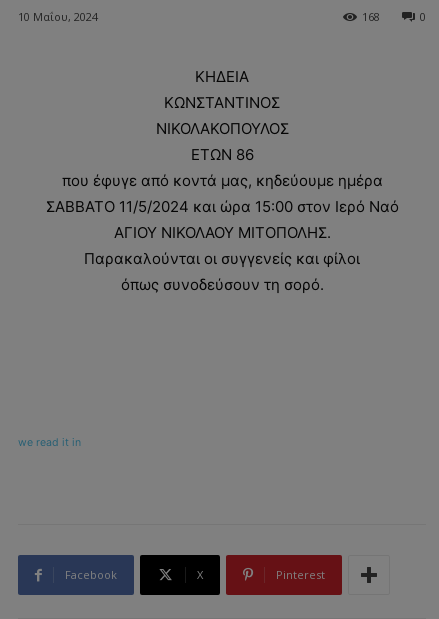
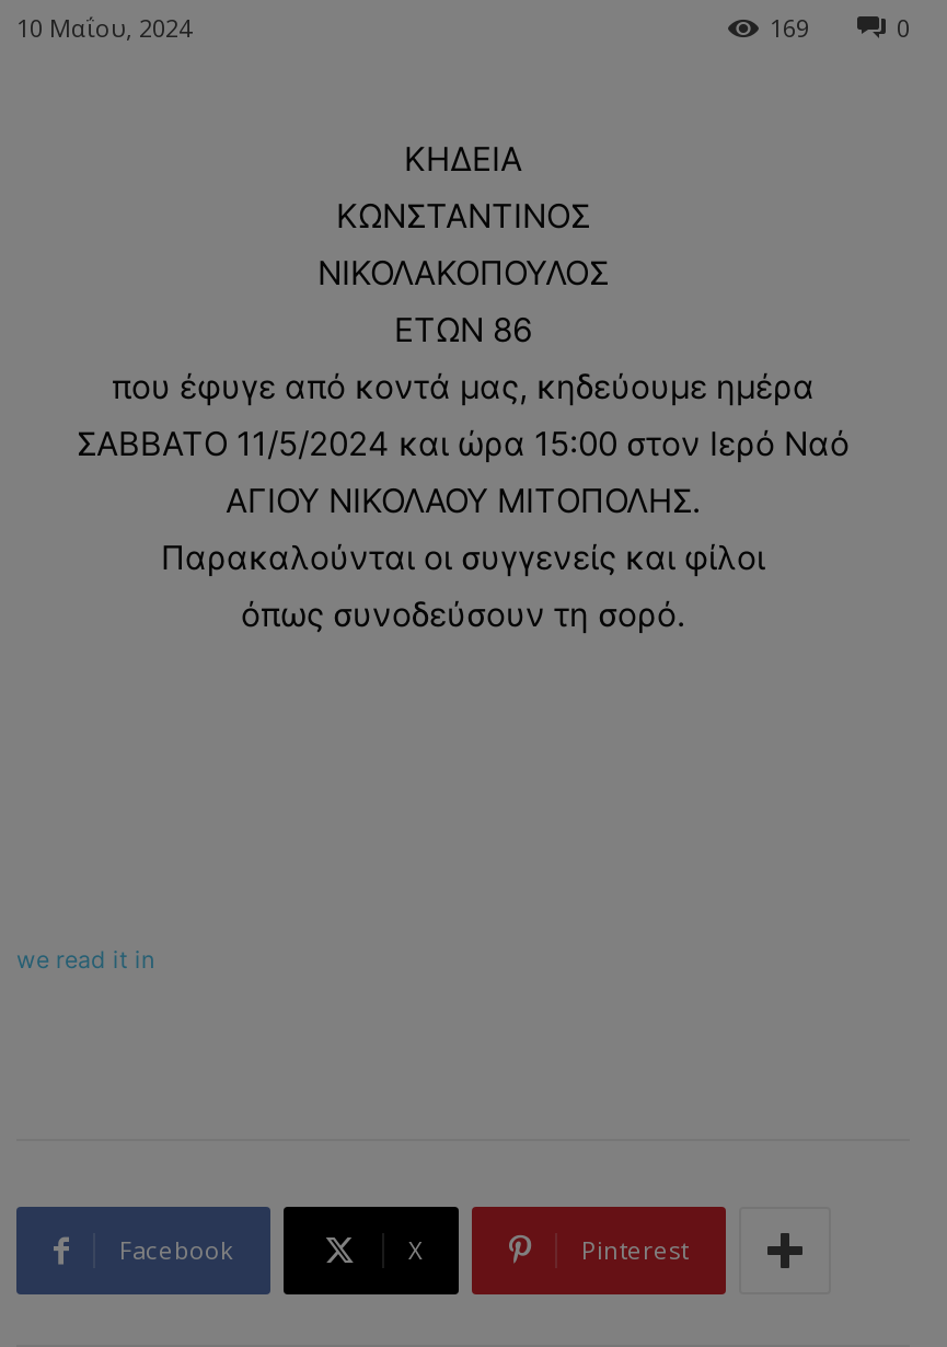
[362,9,380,24] 168 -> [770,11,809,44] 169

